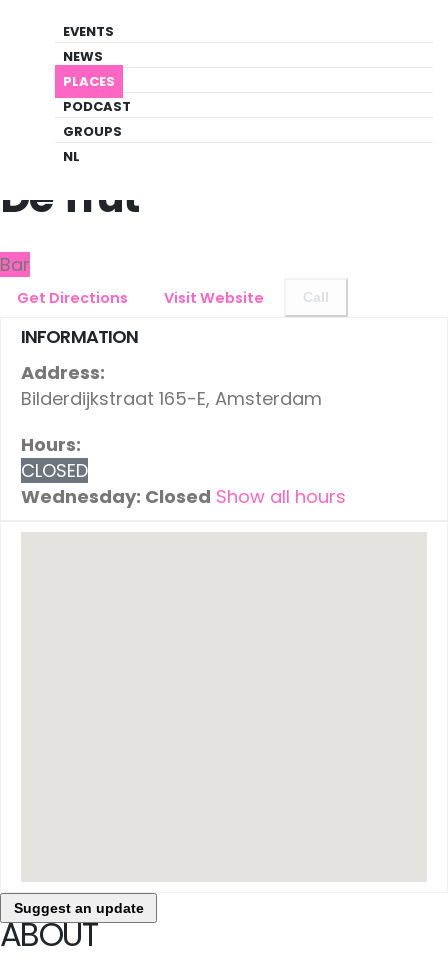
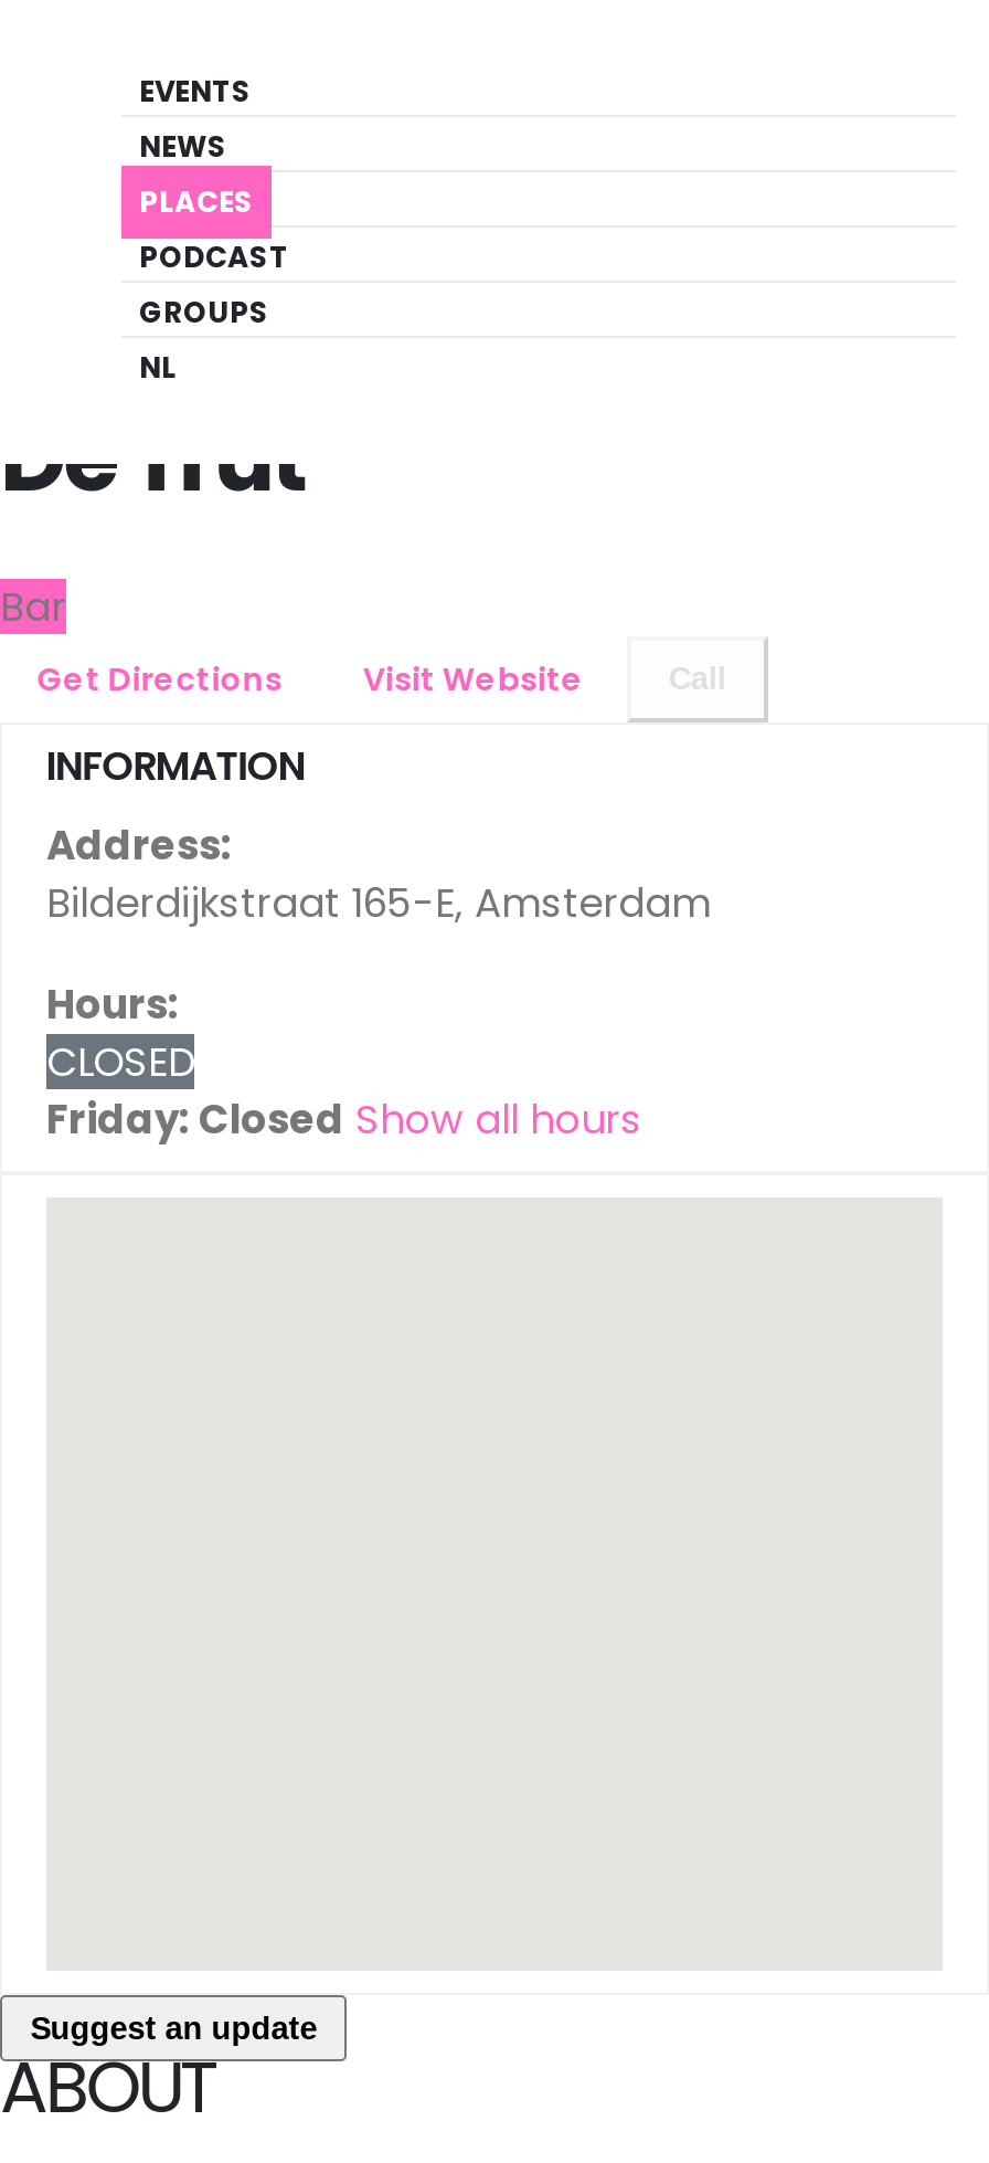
[21,484,346,509] Wednesday: Closed Show all hours -> [46,1091,642,1146] Friday: Closed Show all hours

